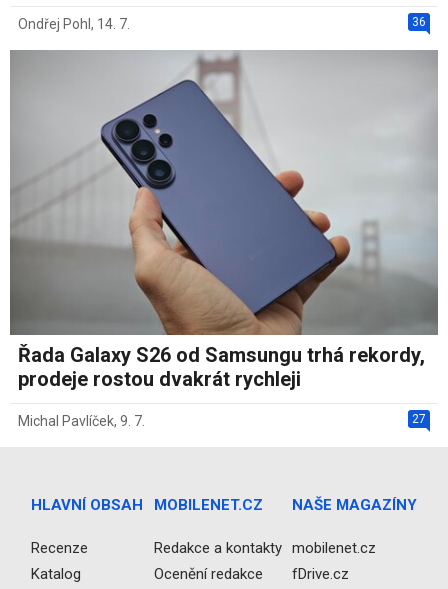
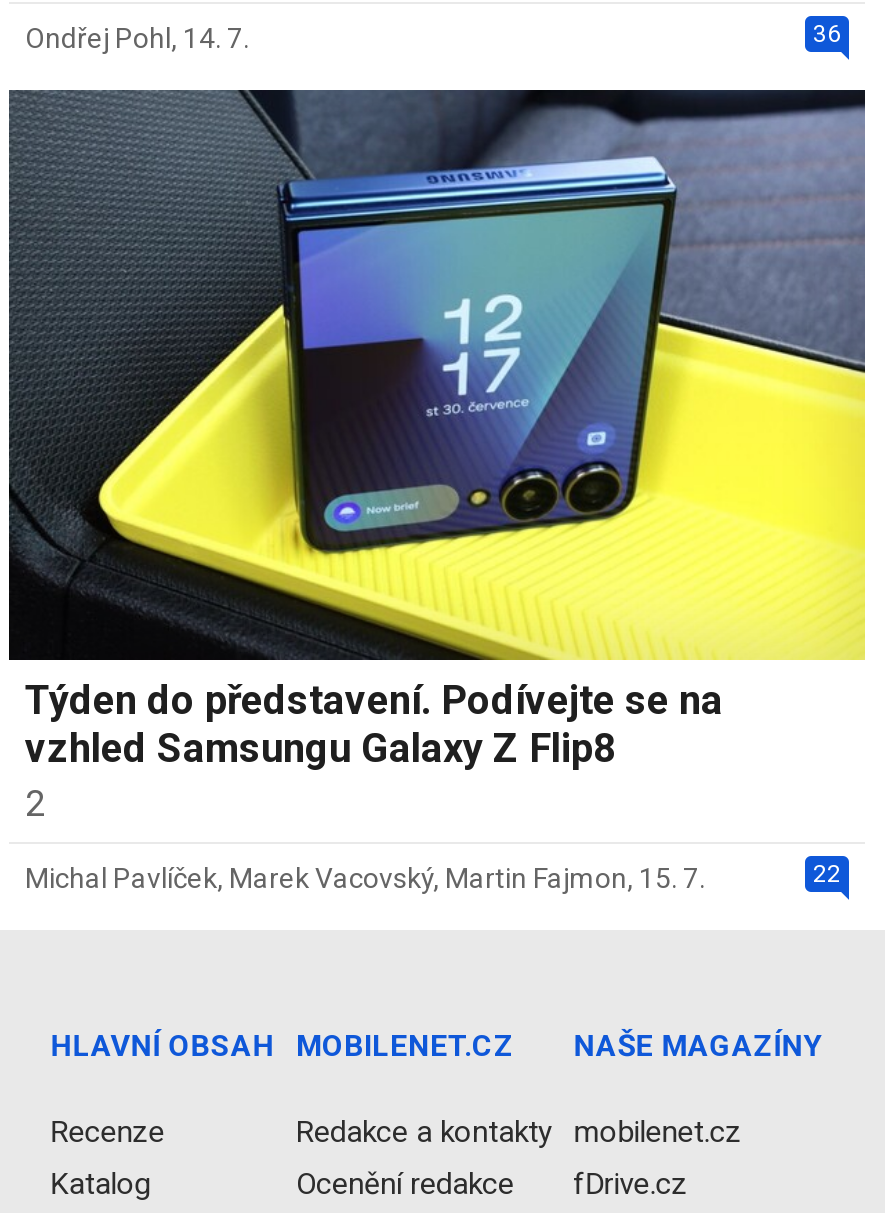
[9,50,439,391] [image] | Řada Galaxy S26 od Samsungu trhá rekordy, | prodeje rostou dvakrát rychleji -> [9,89,867,825] [image] | Týden do představení. Podívejte se na | vzhled Samsungu Galaxy Z Flip8 | 2
[18,412,426,429] 27 | Michal Pavlíček, 9. 7. -> [25,861,841,895] 22 | Michal Pavlíček, Marek Vacovský, Martin Fajmon, 15. 7.

